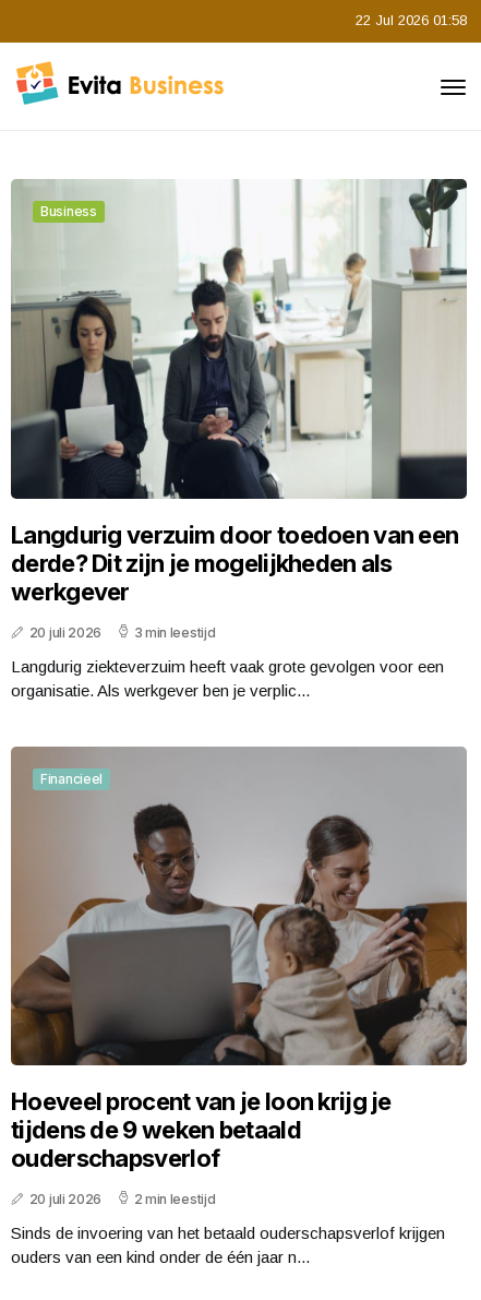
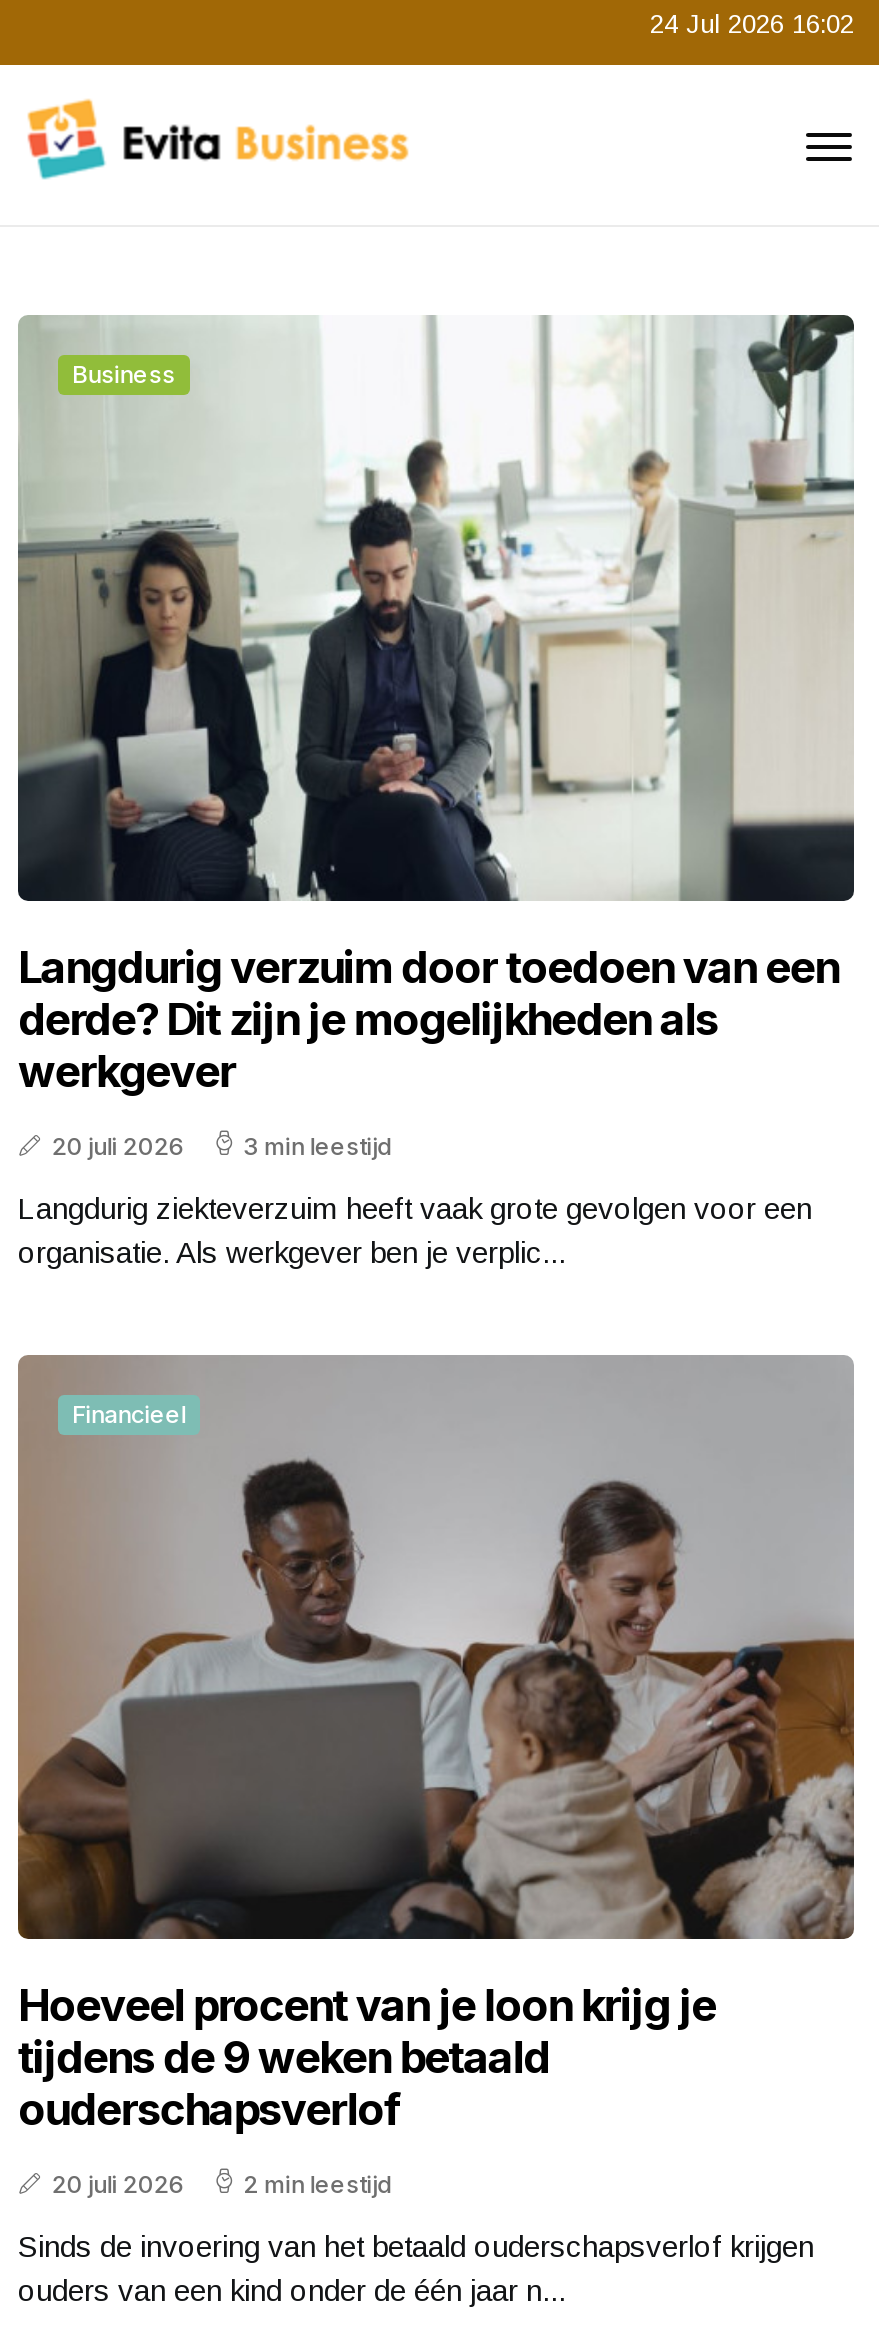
[356,12,467,28] 22 Jul 2026 01:58 -> [650,9,854,39] 24 Jul 2026 16:02

